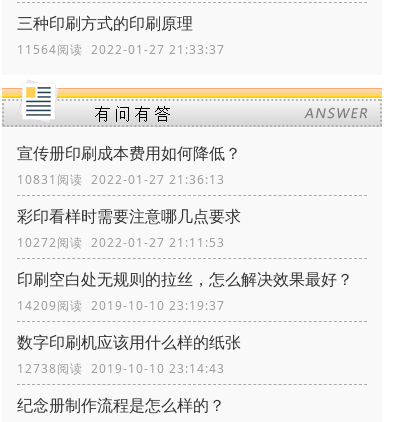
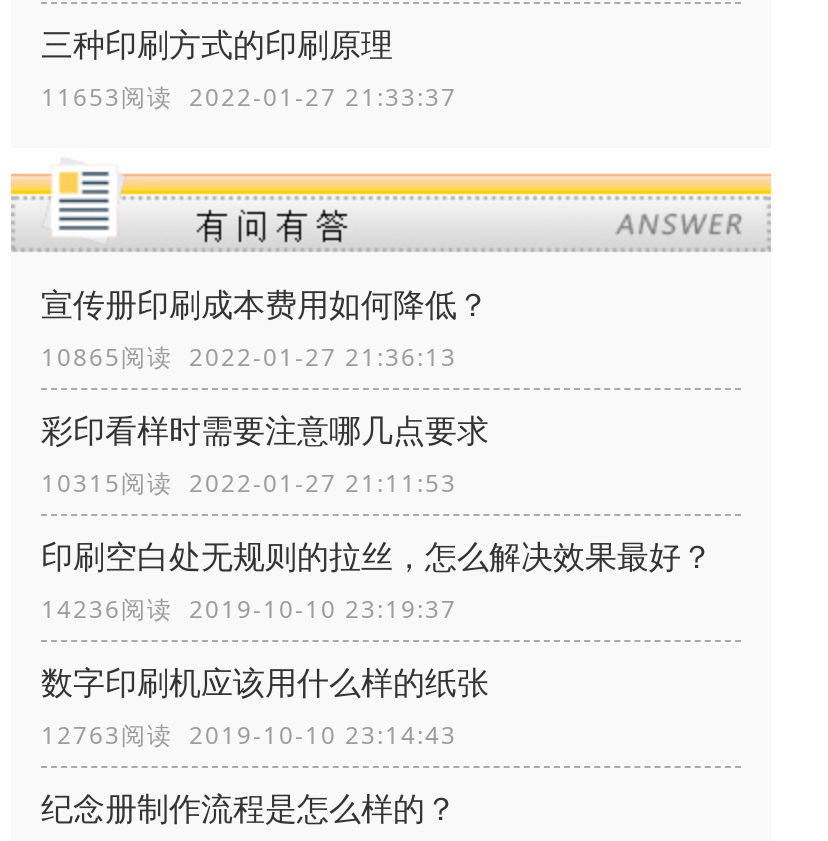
[17,41,225,58] 11564阅读 2022-01-27 21:33:37 -> [41,80,457,114] 11653阅读 2022-01-27 21:33:37
[17,171,225,188] 10831阅读 2022-01-27 21:36:13 -> [41,340,457,374] 10865阅读 2022-01-27 21:36:13
[17,234,225,251] 10272阅读 2022-01-27 21:11:53 -> [41,466,457,500] 10315阅读 2022-01-27 21:11:53
[17,297,225,314] 14209阅读 2019-10-10 23:19:37 -> [41,592,457,626] 14236阅读 2019-10-10 23:19:37
[17,360,225,377] 12738阅读 2019-10-10 23:14:43 -> [41,718,457,752] 12763阅读 2019-10-10 23:14:43

